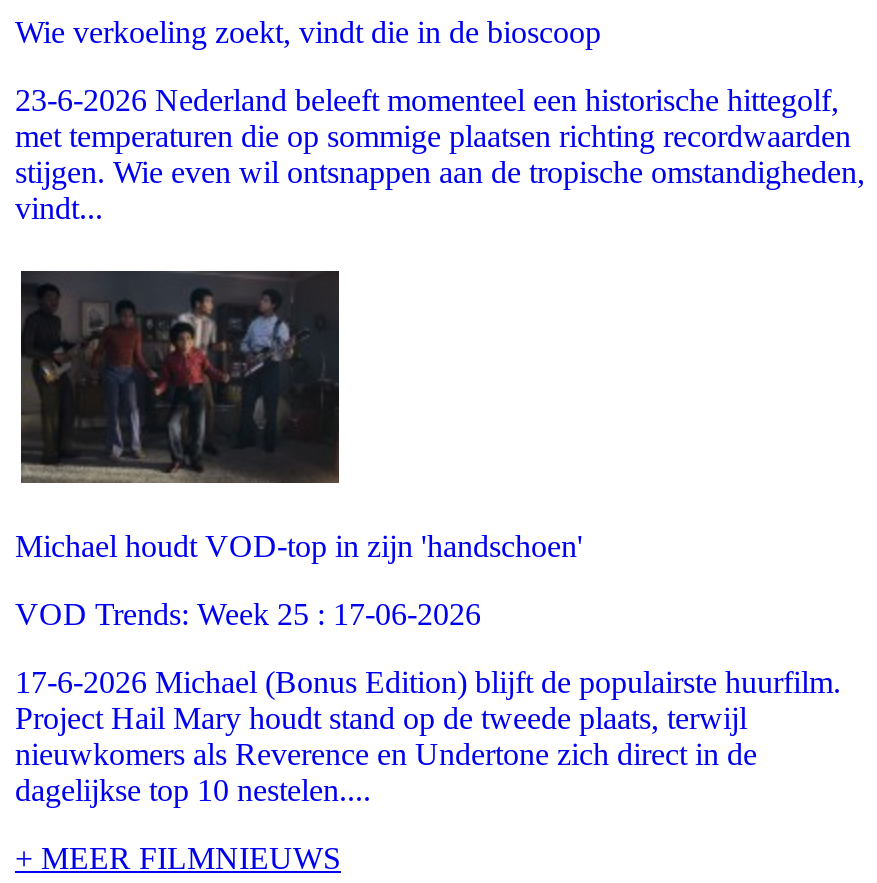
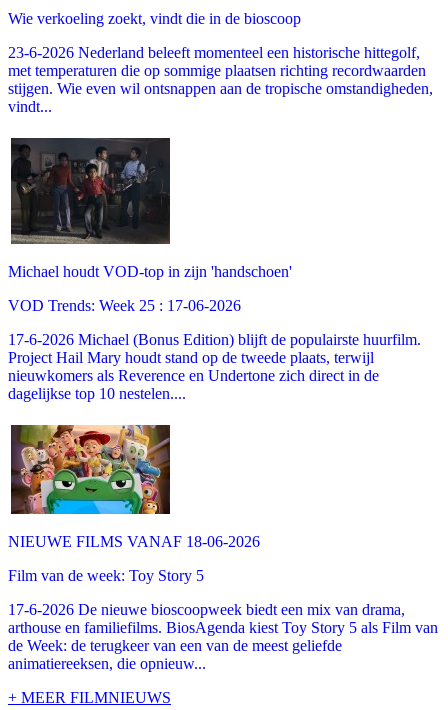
none -> [8,419,438,672] [image] | NIEUWE FILMS VANAF 18-06-2026 | Film van de week: Toy Story 5 | 17-6-2026 De nieuwe bioscoopweek biedt een mix van drama, | arthouse en familiefilms. BiosAgenda kiest Toy Story 5 als Film van | de Week: de terugkeer van een van de meest geliefde | animatiereeksen, die opnieuw...

